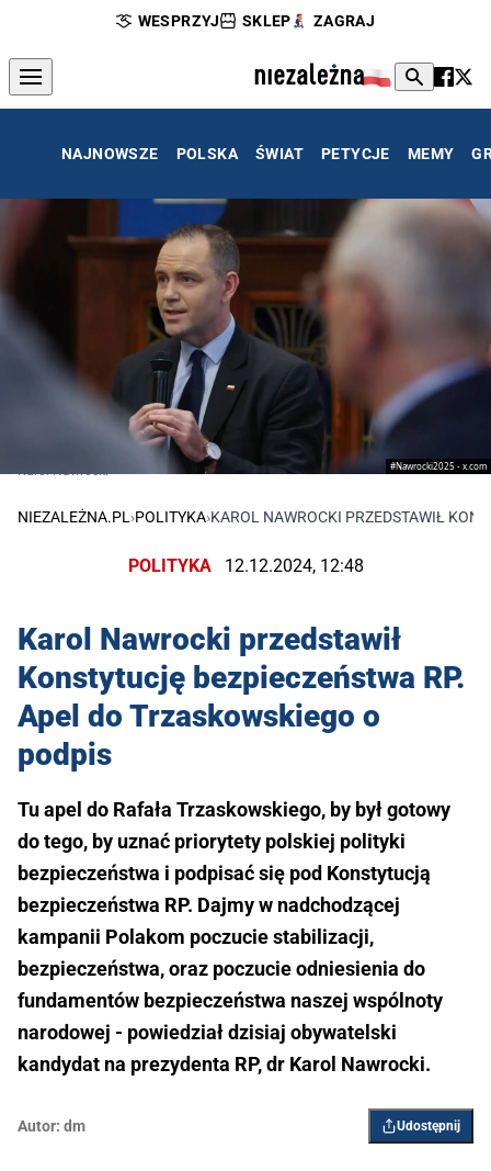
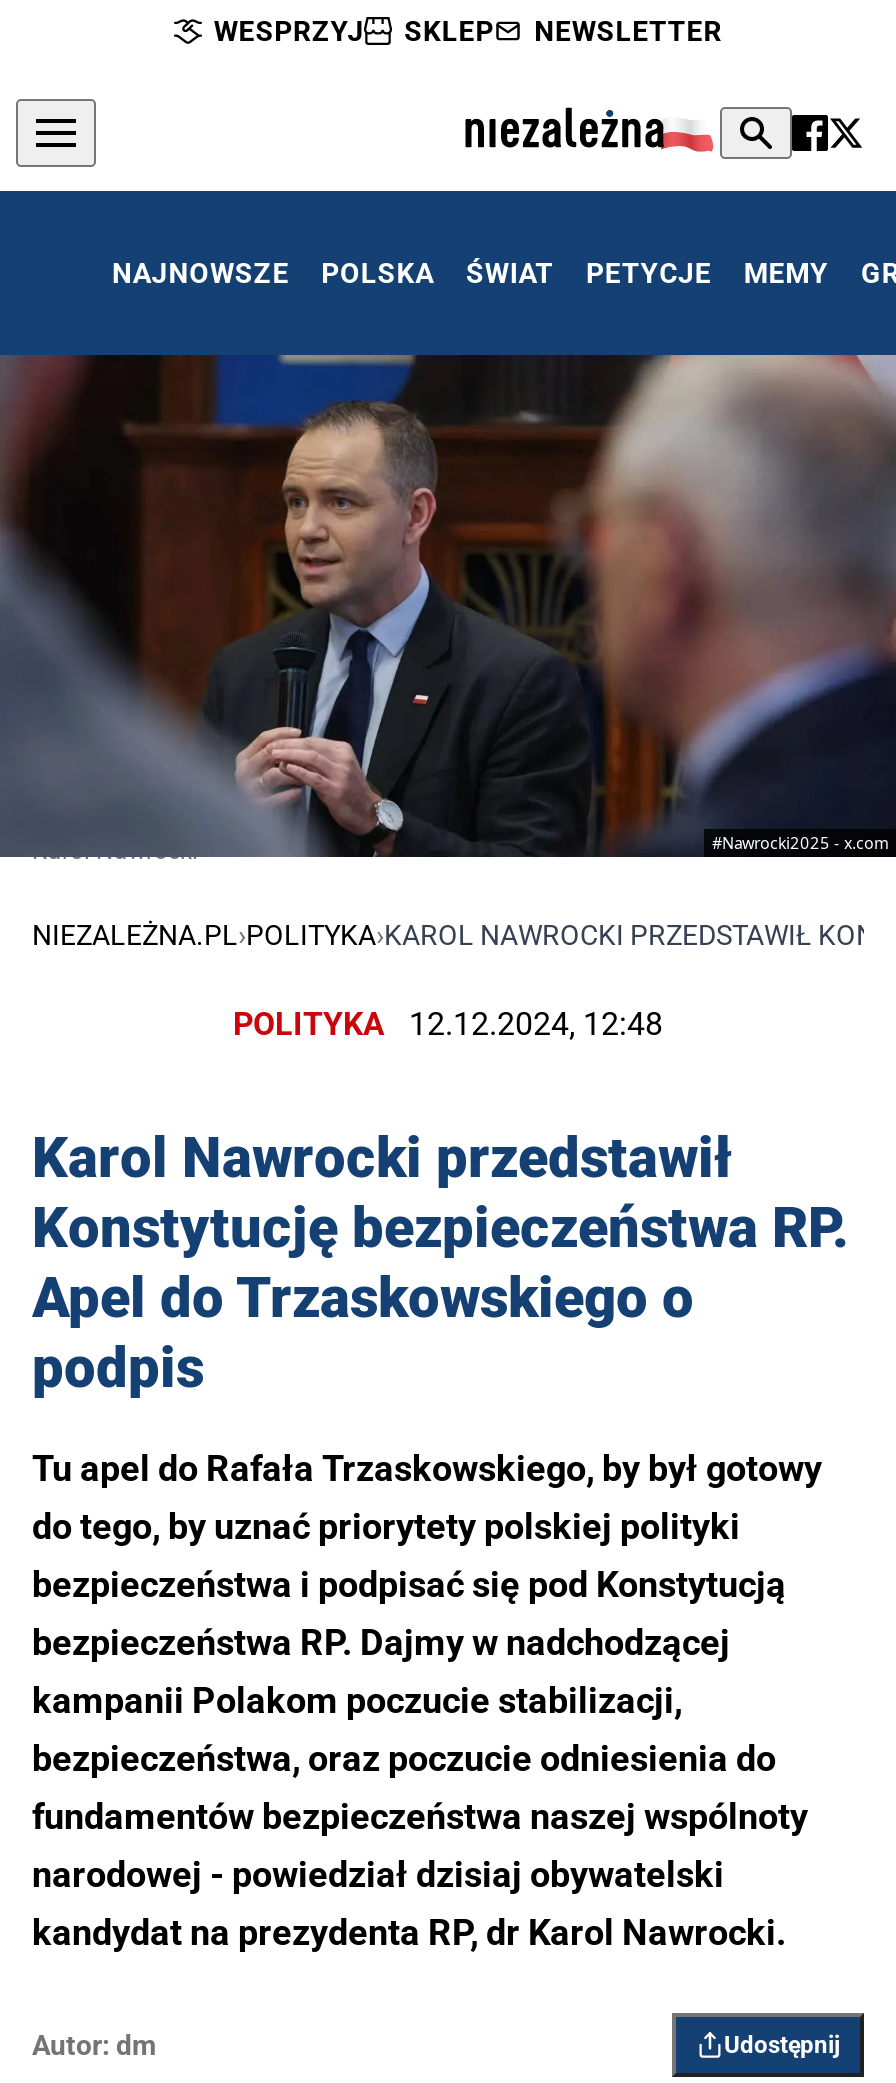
[313,12,375,30] ZAGRAJ -> [534,15,722,47] NEWSLETTER

